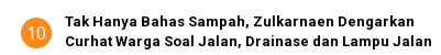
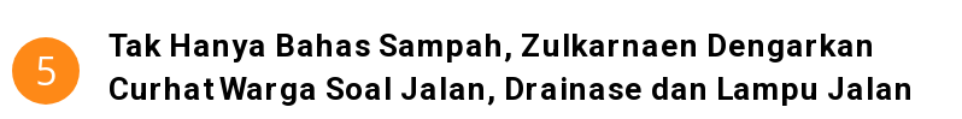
[26,14,432,50] 10 Tak Hanya Bahas Sampah, Zulkarnaen Dengarkan Curhat Warga Soal Jalan, Drainase dan Lampu Jalan -> [35,29,914,108] 5 Tak Hanya Bahas Sampah, Zulkarnaen Dengarkan Curhat Warga Soal Jalan, Drainase dan Lampu Jalan

